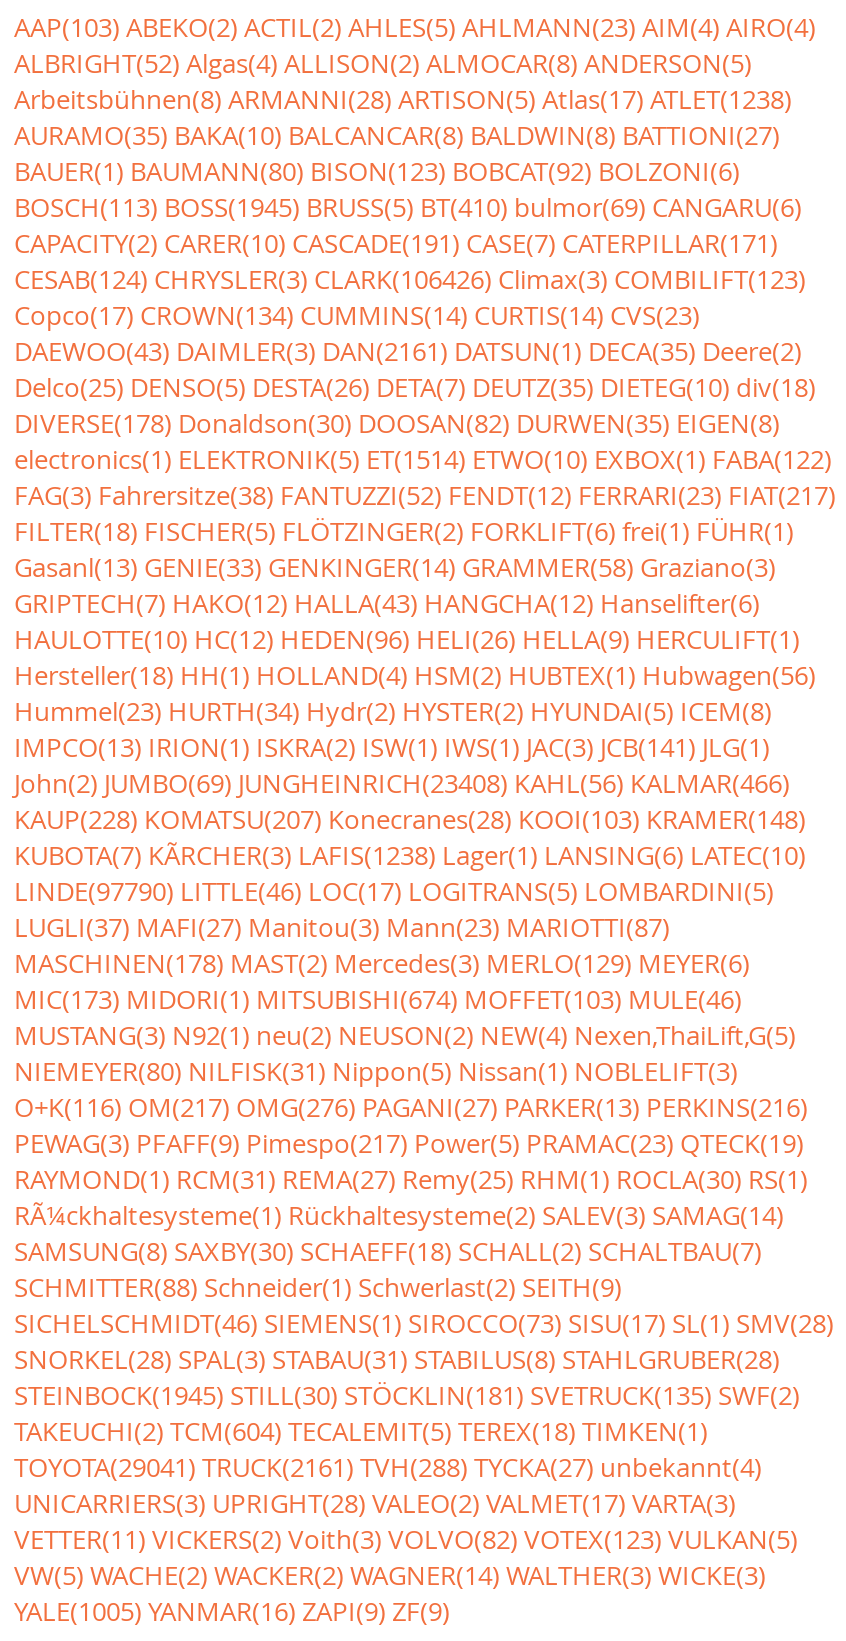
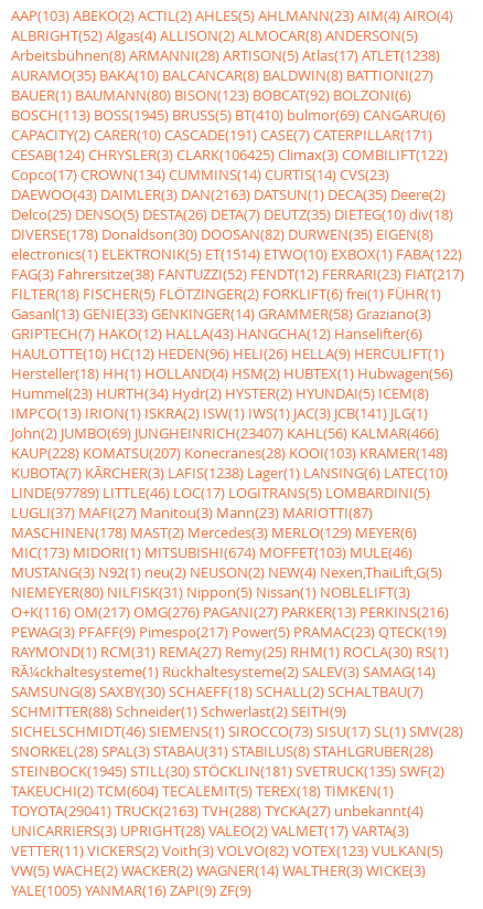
[14,261,806,297] CESAB(124) CHRYSLER(3) CLARK(106426) Climax(3) COMBILIFT(123) -> [11,145,448,165] CESAB(124) CHRYSLER(3) CLARK(106425) Climax(3) COMBILIFT(122)
[14,333,802,369] DAEWOO(43) DAIMLER(3) DAN(2161) DATSUN(1) DECA(35) Deere(2) -> [11,184,446,204] DAEWOO(43) DAIMLER(3) DAN(2163) DATSUN(1) DECA(35) Deere(2)
[14,765,790,801] John(2) JUMBO(69) JUNGHEINRICH(23408) KAHL(56) KALMAR(466) -> [11,423,439,443] John(2) JUMBO(69) JUNGHEINRICH(23407) KAHL(56) KALMAR(466)
[14,873,774,909] LINDE(97790) LITTLE(46) LOC(17) LOGITRANS(5) LOMBARDINI(5) -> [11,483,430,503] LINDE(97789) LITTLE(46) LOC(17) LOGITRANS(5) LOMBARDINI(5)
[14,1449,762,1485] TOYOTA(29041) TRUCK(2161) TVH(288) TYCKA(27) unbekannt(4) -> [11,801,423,821] TOYOTA(29041) TRUCK(2163) TVH(288) TYCKA(27) unbekannt(4)

